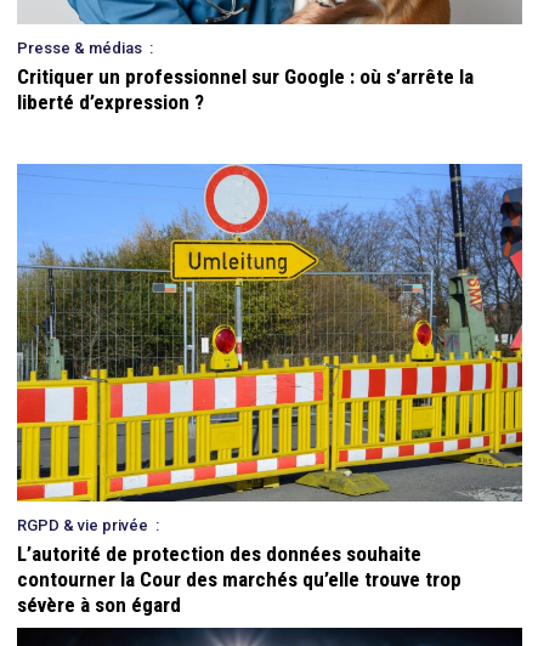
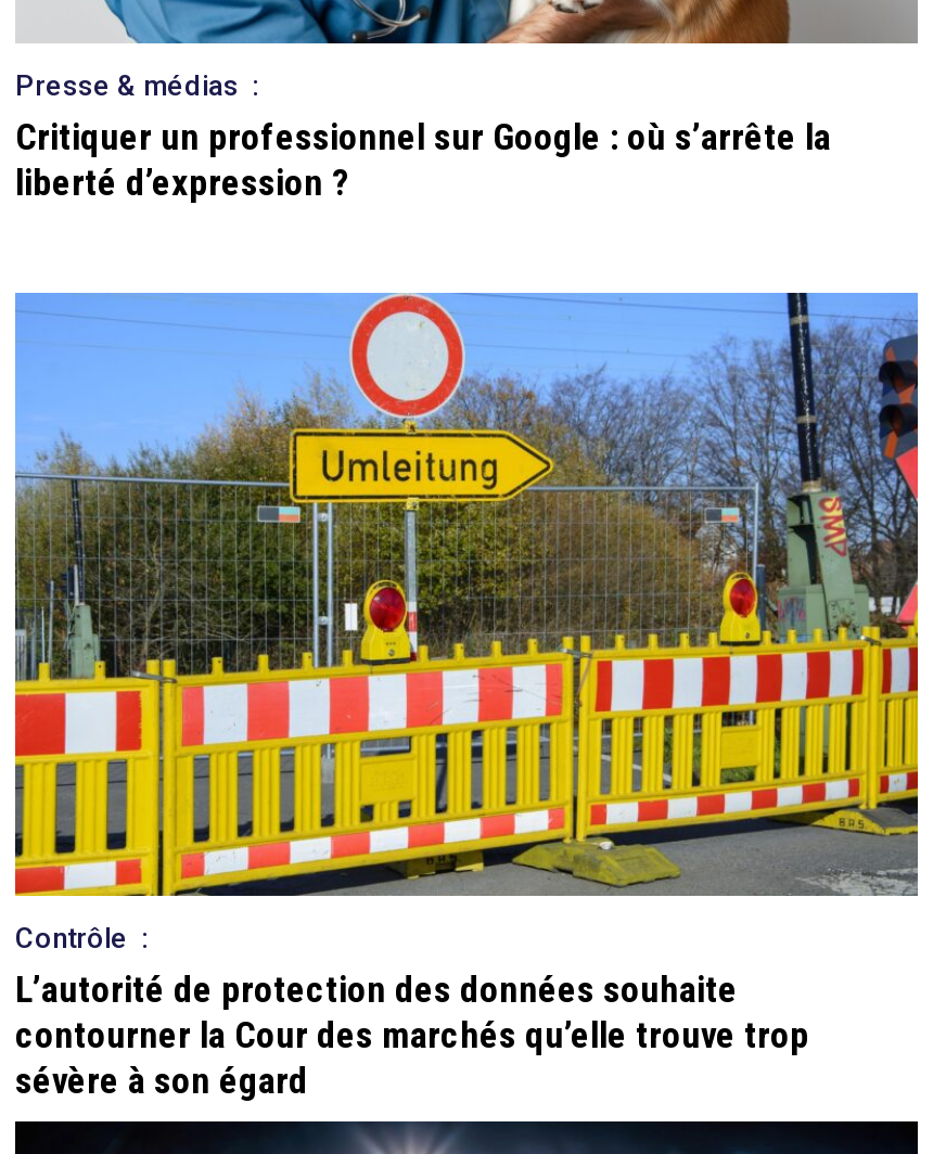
[17,515,159,534] RGPD & vie privée: -> [15,921,148,953] Contrôle:

